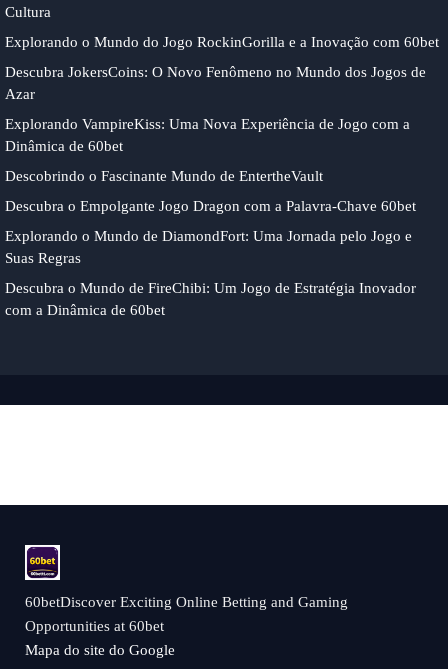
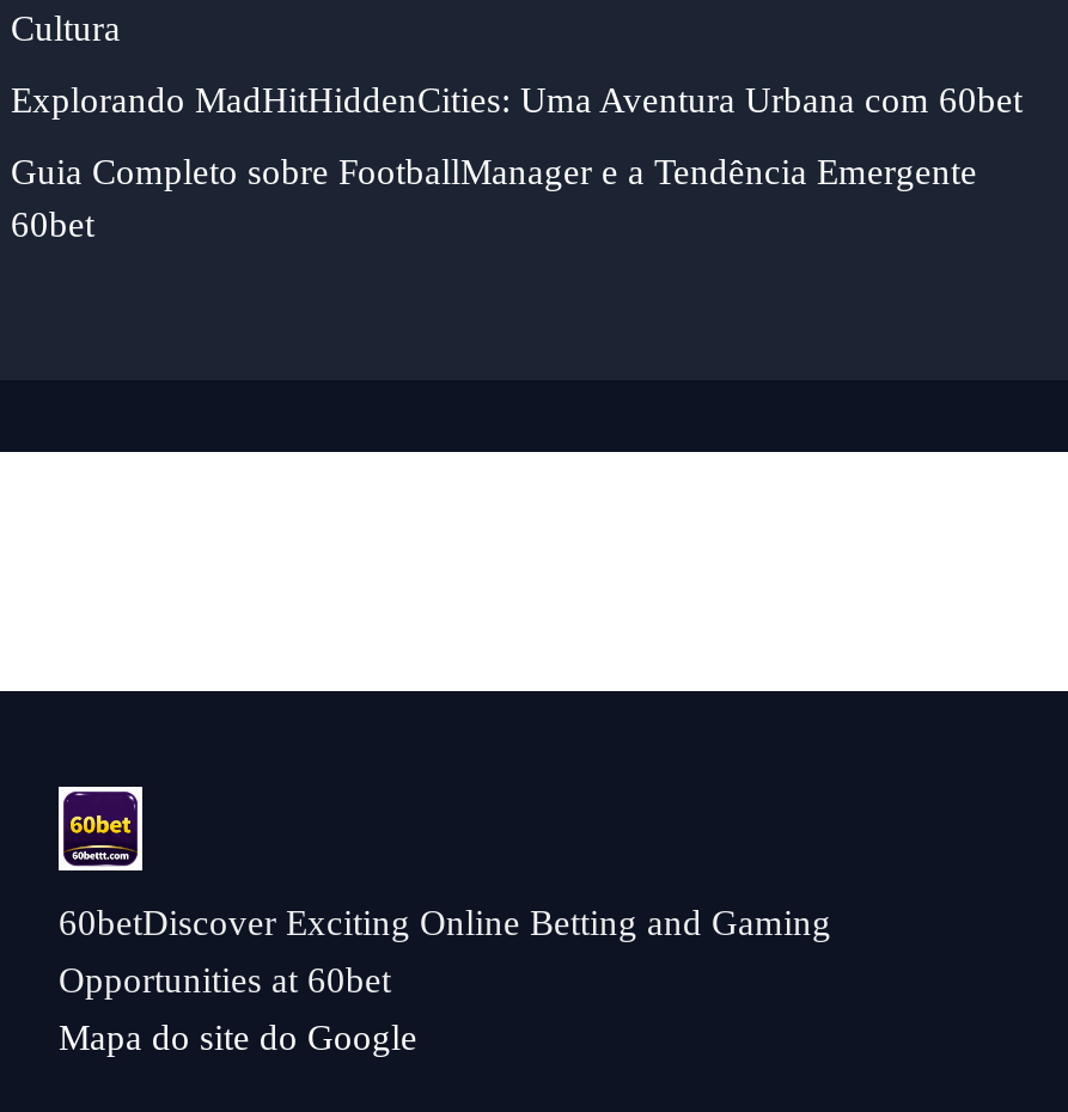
[5,34,439,318] Explorando o Mundo do Jogo RockinGorilla e a Inovação com 60bet | Descubra JokersCoins: O Novo Fenômeno no Mundo dos Jogos de | Azar | Explorando VampireKiss: Uma Nova Experiência de Jogo com a | Dinâmica de 60bet | Descobrindo o Fascinante Mundo de EntertheVault | Descubra o Empolgante Jogo Dragon com a Palavra-Chave 60bet | Explorando o Mundo de DiamondFort: Uma Jornada pelo Jogo e | Suas Regras | Descubra o Mundo de FireChibi: Um Jogo de Estratégia Inovador | com a Dinâmica de 60bet -> [11,81,1023,244] Explorando MadHitHiddenCities: Uma Aventura Urbana com 60bet | Guia Completo sobre FootballManager e a Tendência Emergente | 60bet

